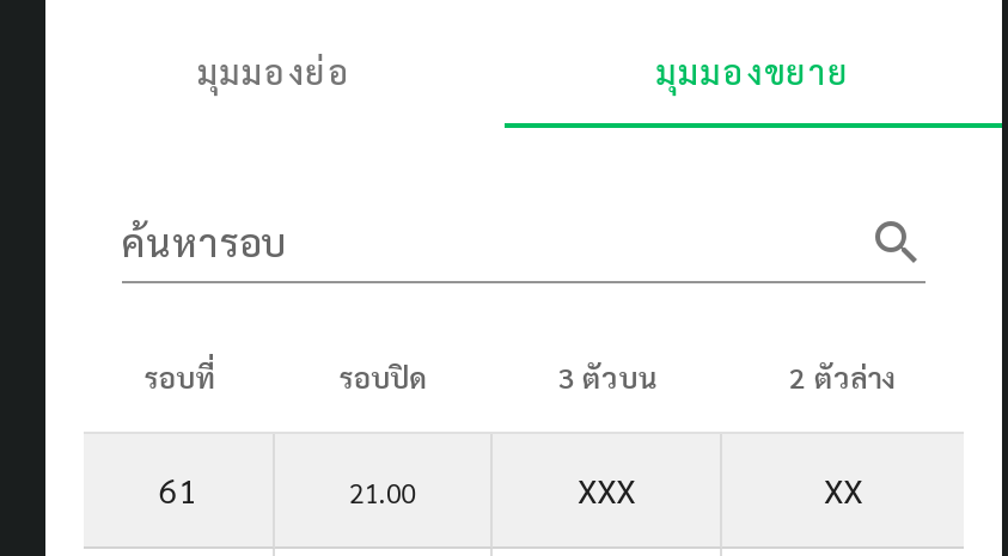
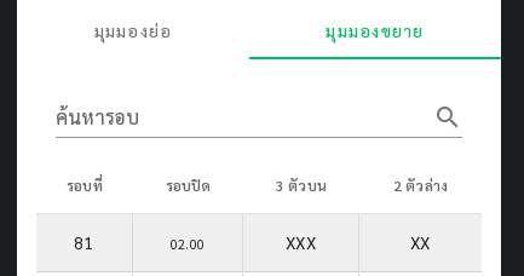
[159,467,198,510] 61 -> [74,231,94,253] 81
[350,474,416,510] 21.00 -> [171,235,204,253] 02.00

